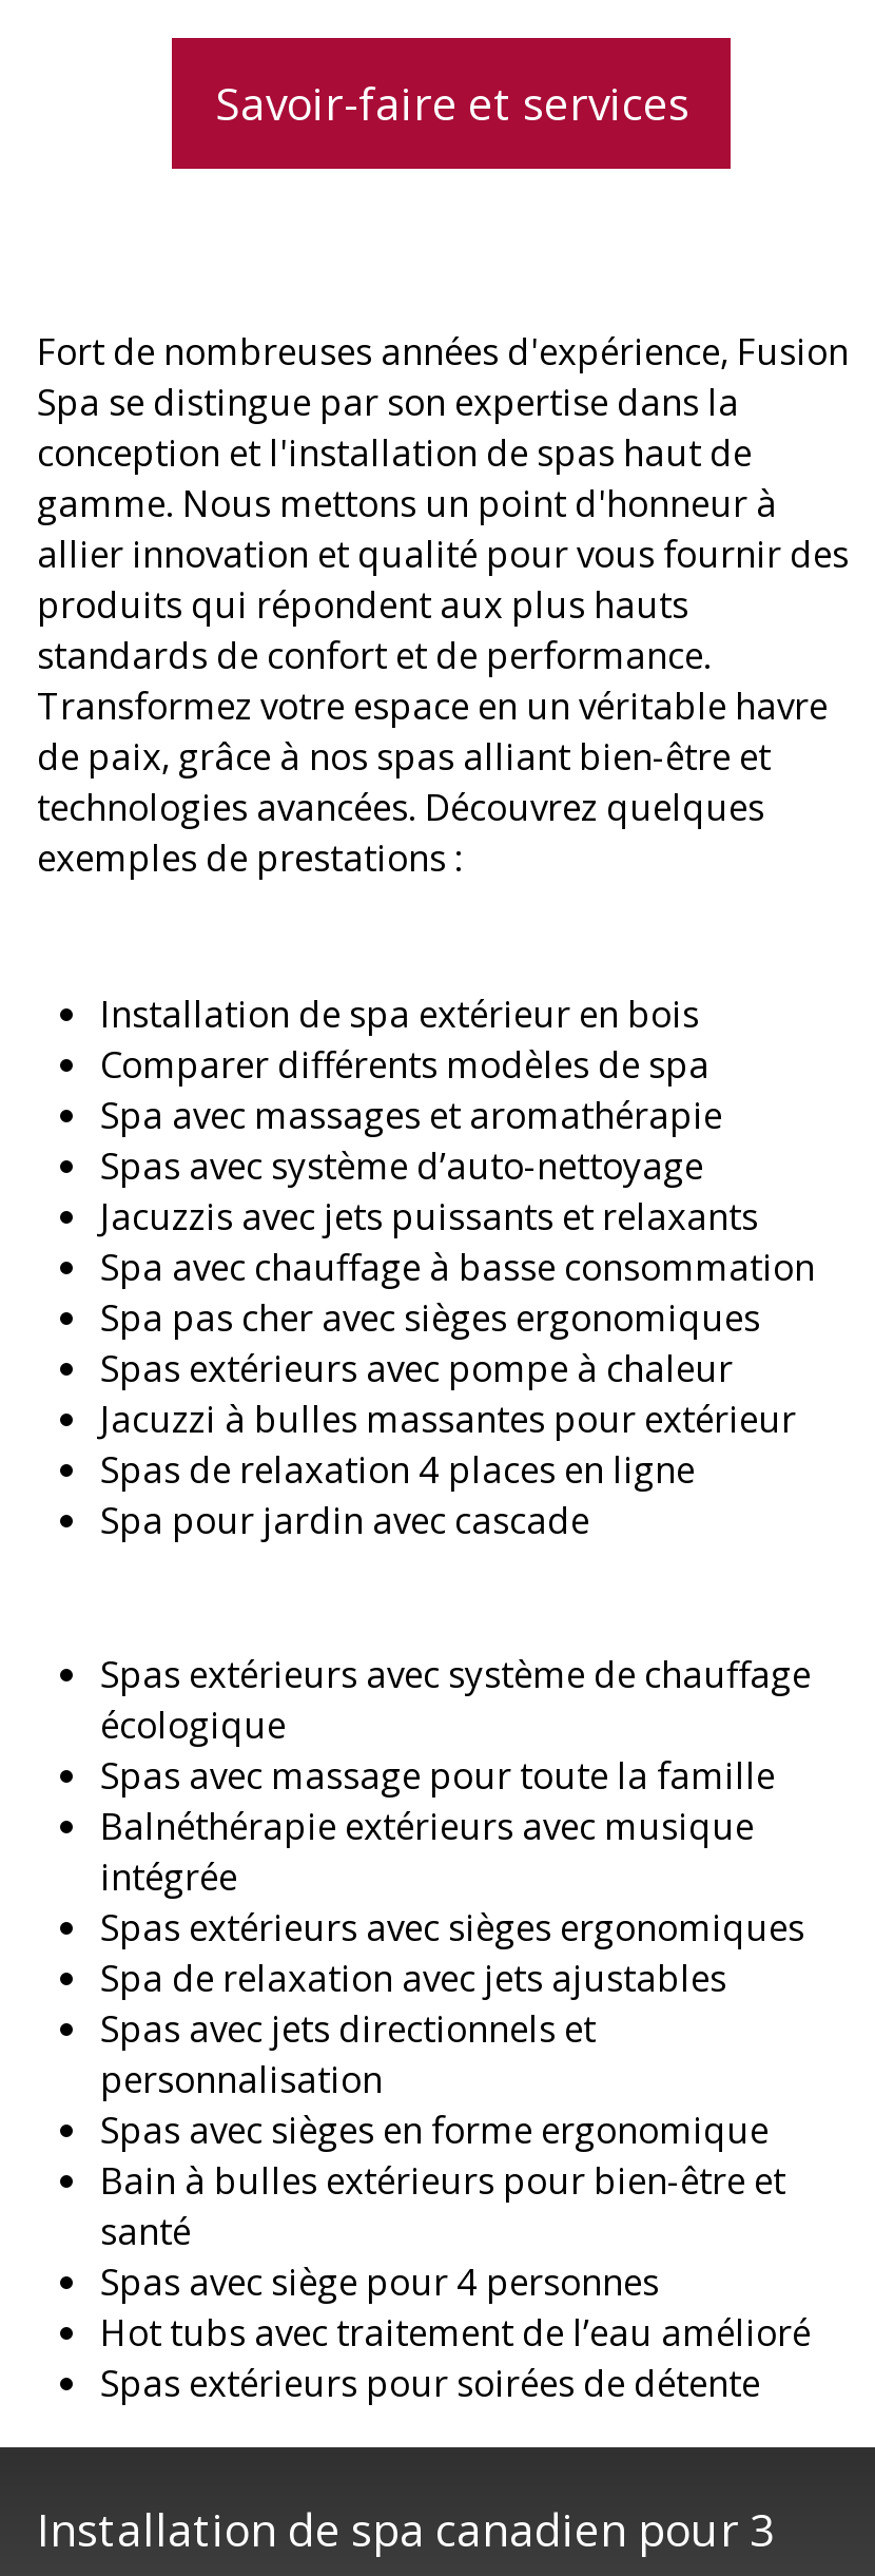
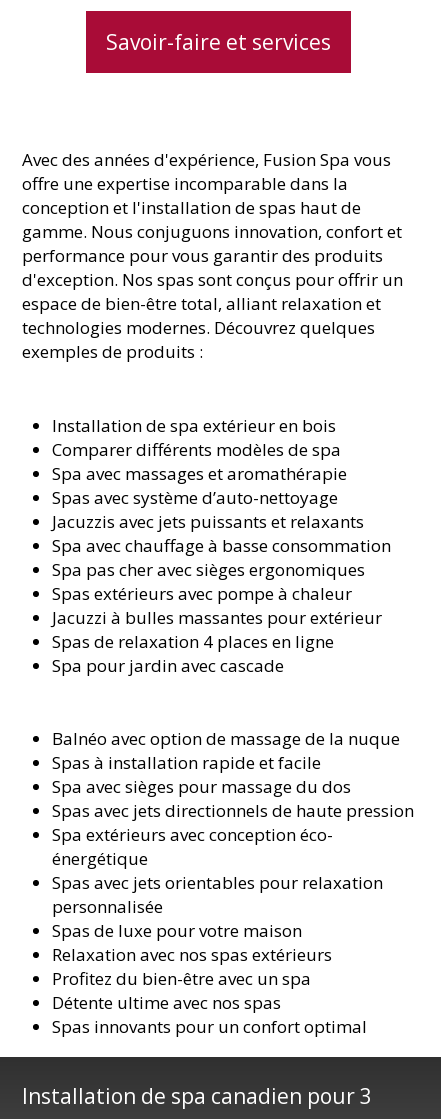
[37,328,849,427] Fort de nombreuses années d'expérience, Fusion | Spa se distingue par son expertise dans la -> [22,148,391,195] Avec des années d'expérience, Fusion Spa vous | offre une expertise incomparable dans la
[37,480,849,883] gamme. Nous mettons un point d'honneur à | allier innovation et qualité pour vous fournir des | produits qui répondent aux plus hauts | standards de confort et de performance. | Transformez votre espace en un véritable havre | de paix, grâce à nos spas alliant bien-être et | technologies avancées. Découvrez quelques | exemples de prestations : -> [22,220,403,363] gamme. Nous conjuguons innovation, confort et | performance pour vous garantir des produits | d'exception. Nos spas sont conçus pour offrir un | espace de bien-être total, alliant relaxation et | technologies modernes. Découvrez quelques | exemples de produits :
[100,1650,811,2407] Spas extérieurs avec système de chauffage | écologique | Spas avec massage pour toute la famille | Balnéthérapie extérieurs avec musique | intégrée | Spas extérieurs avec sièges ergonomiques | Spa de relaxation avec jets ajustables | Spas avec jets directionnels et | personnalisation | Spas avec sièges en forme ergonomique | Bain à bulles extérieurs pour bien-être et | santé | Spas avec siège pour 4 personnes | Hot tubs avec traitement de l’eau amélioré | Spas extérieurs pour soirées de détente -> [52,727,414,1038] Balnéo avec option de massage de la nuque | Spas à installation rapide et facile | Spa avec sièges pour massage du dos | Spas avec jets directionnels de haute pression | Spa extérieurs avec conception éco- | énergétique | Spas avec jets orientables pour relaxation | personnalisée | Spas de luxe pour votre maison | Relaxation avec nos spas extérieurs | Profitez du bien-être avec un spa | Détente ultime avec nos spas | Spas innovants pour un confort optimal

